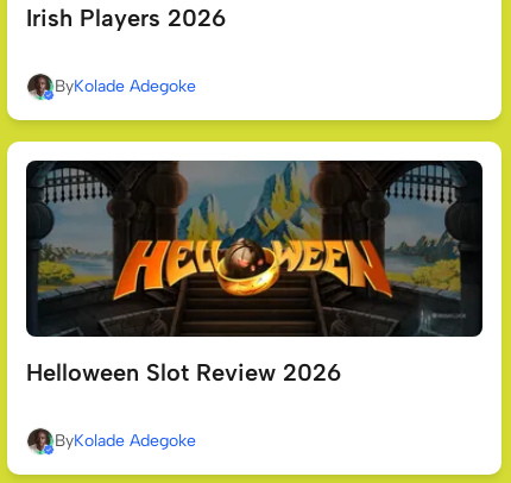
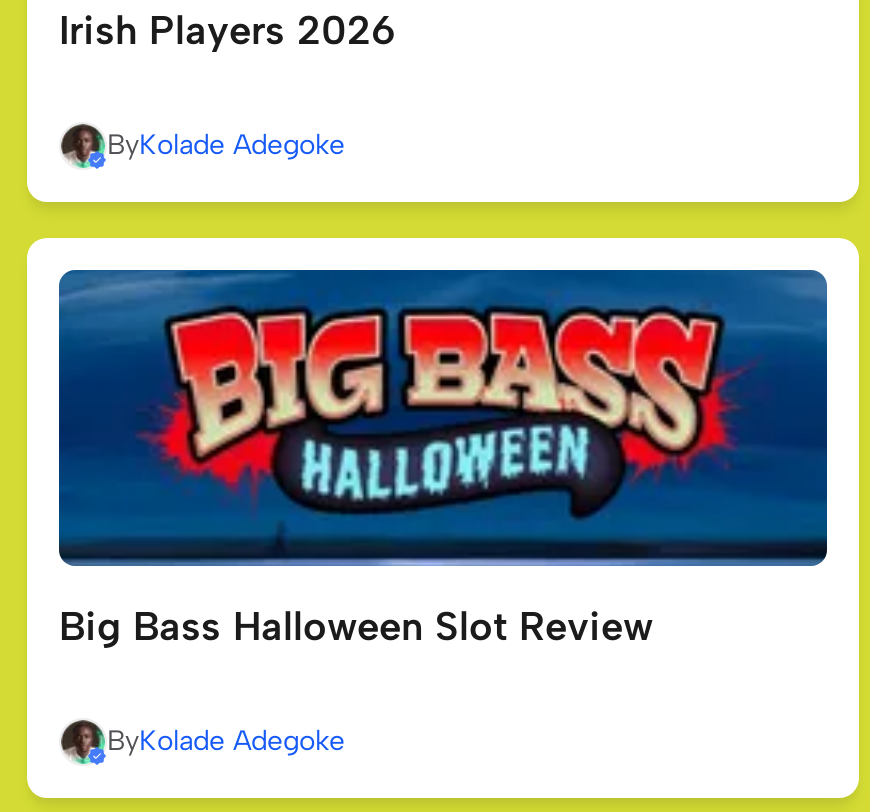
[25,159,484,386] [image] | Helloween Slot Review 2026 -> [57,268,829,649] [image] | Big Bass Halloween Slot Review

